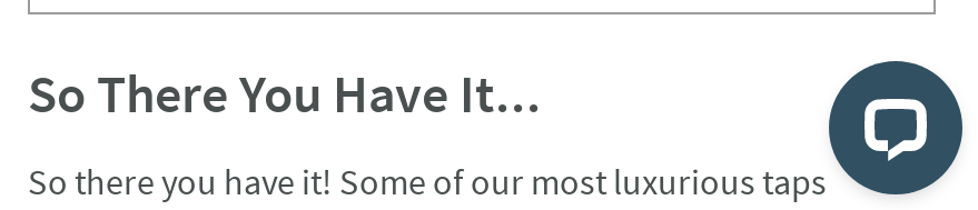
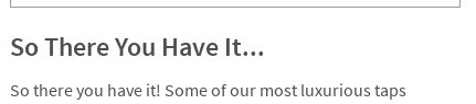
[827,59,965,199] [image] -> none

